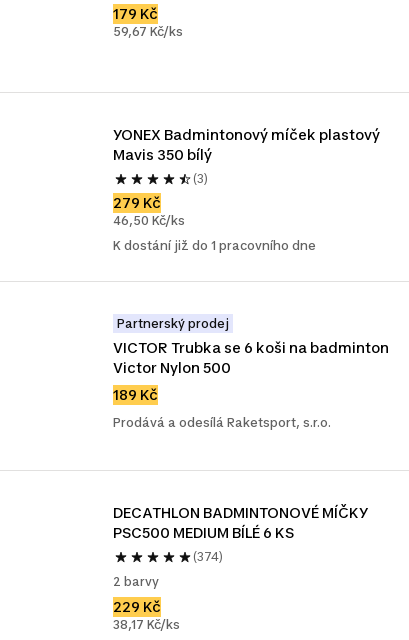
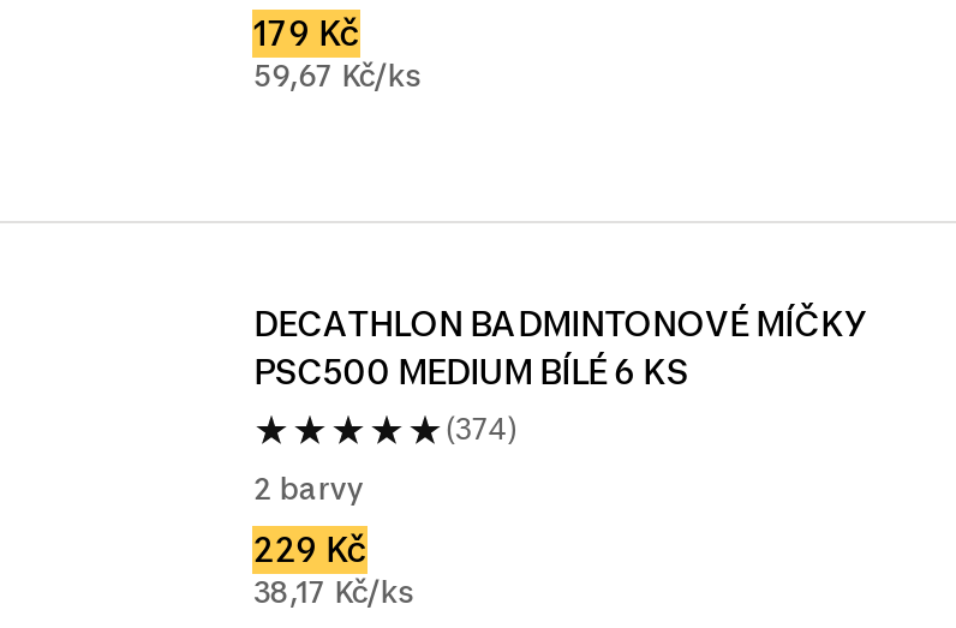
[113,126,380,253] YONEX Badmintonový míček plastový | Mavis 350 bílý | (3) | 279 Kč | 46,50 Kč/ks | K dostání již do 1 pracovního dne -> none
[113,316,389,430] Partnerský prodej | VICTOR Trubka se 6 koši na badminton | Victor Nylon 500 | 189 Kč | Prodává a odesílá Raketsport, s.r.o. -> none

